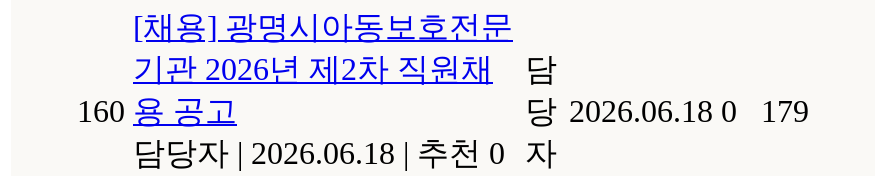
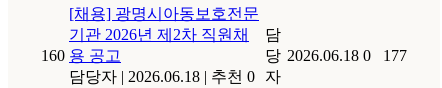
[525,94,809,128] 당 2026.06.18 0 179 -> [265,47,407,64] 당 2026.06.18 0 177

